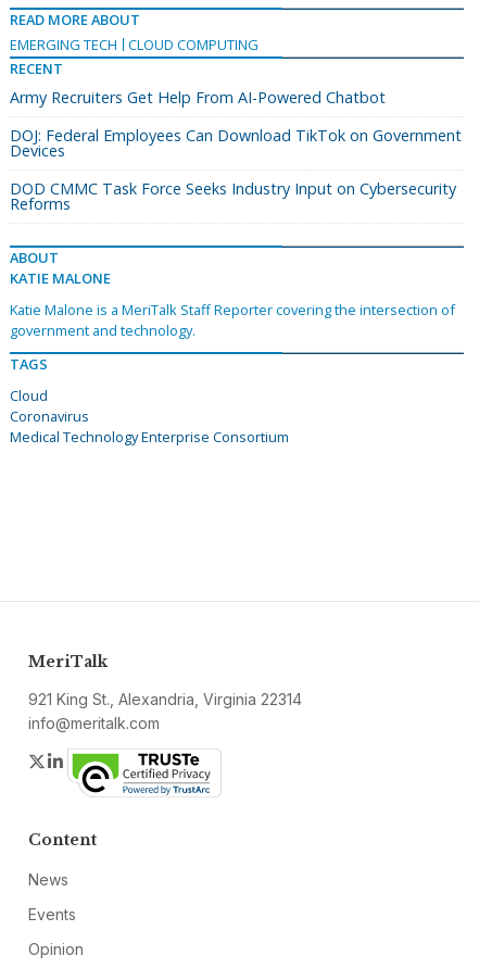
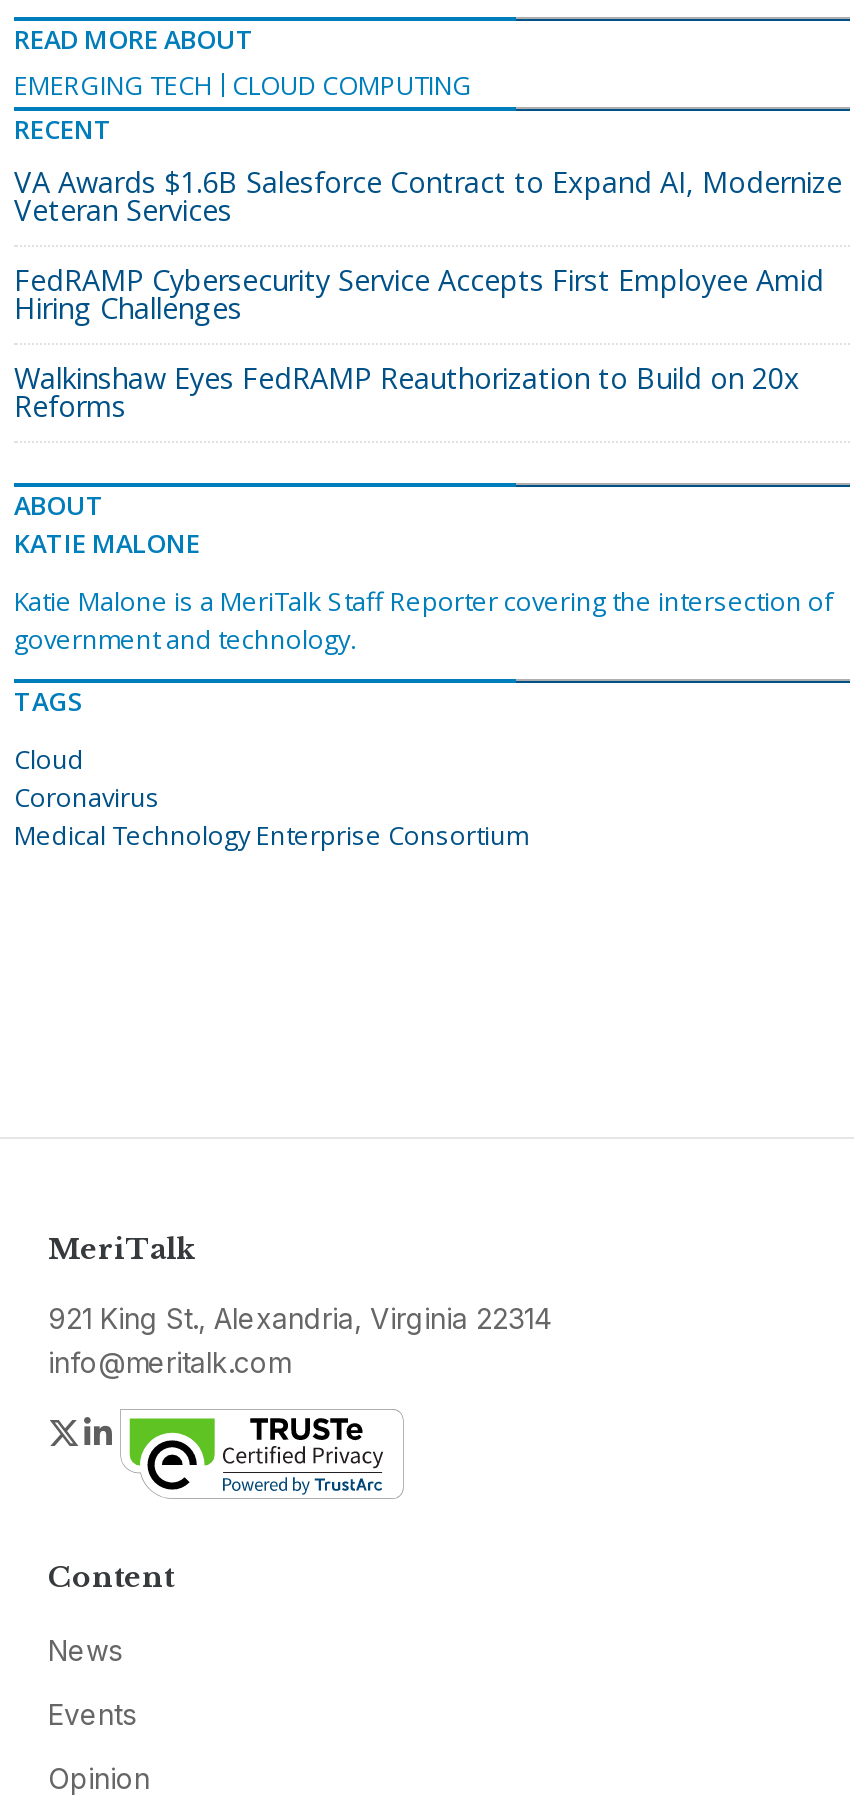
[10,87,386,108] Army Recruiters Get Help From AI-Powered Chatbot -> [14,163,842,229] VA Awards $1.6B Salesforce Contract to Expand AI, Modernize | Veteran Services
[10,125,462,161] DOJ: Federal Employees Can Download TikTok on Government | Devices -> [14,261,824,327] FedRAMP Cybersecurity Service Accepts First Employee Amid | Hiring Challenges
[10,178,456,199] DOD CMMC Task Force Seeks Industry Input on Cybersecurity -> [14,359,800,397] Walkinshaw Eyes FedRAMP Reauthorization to Build on 20x

